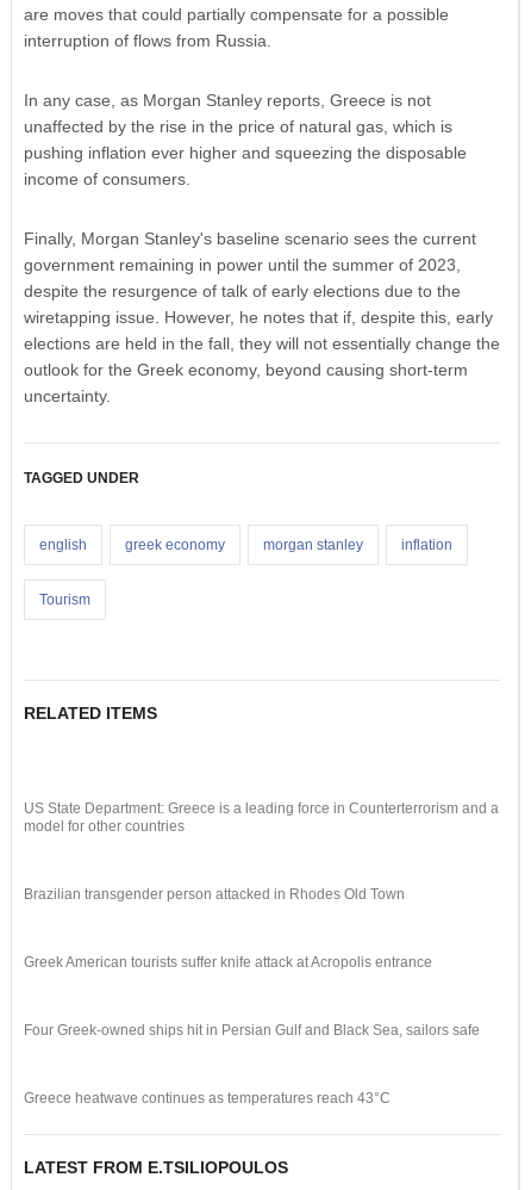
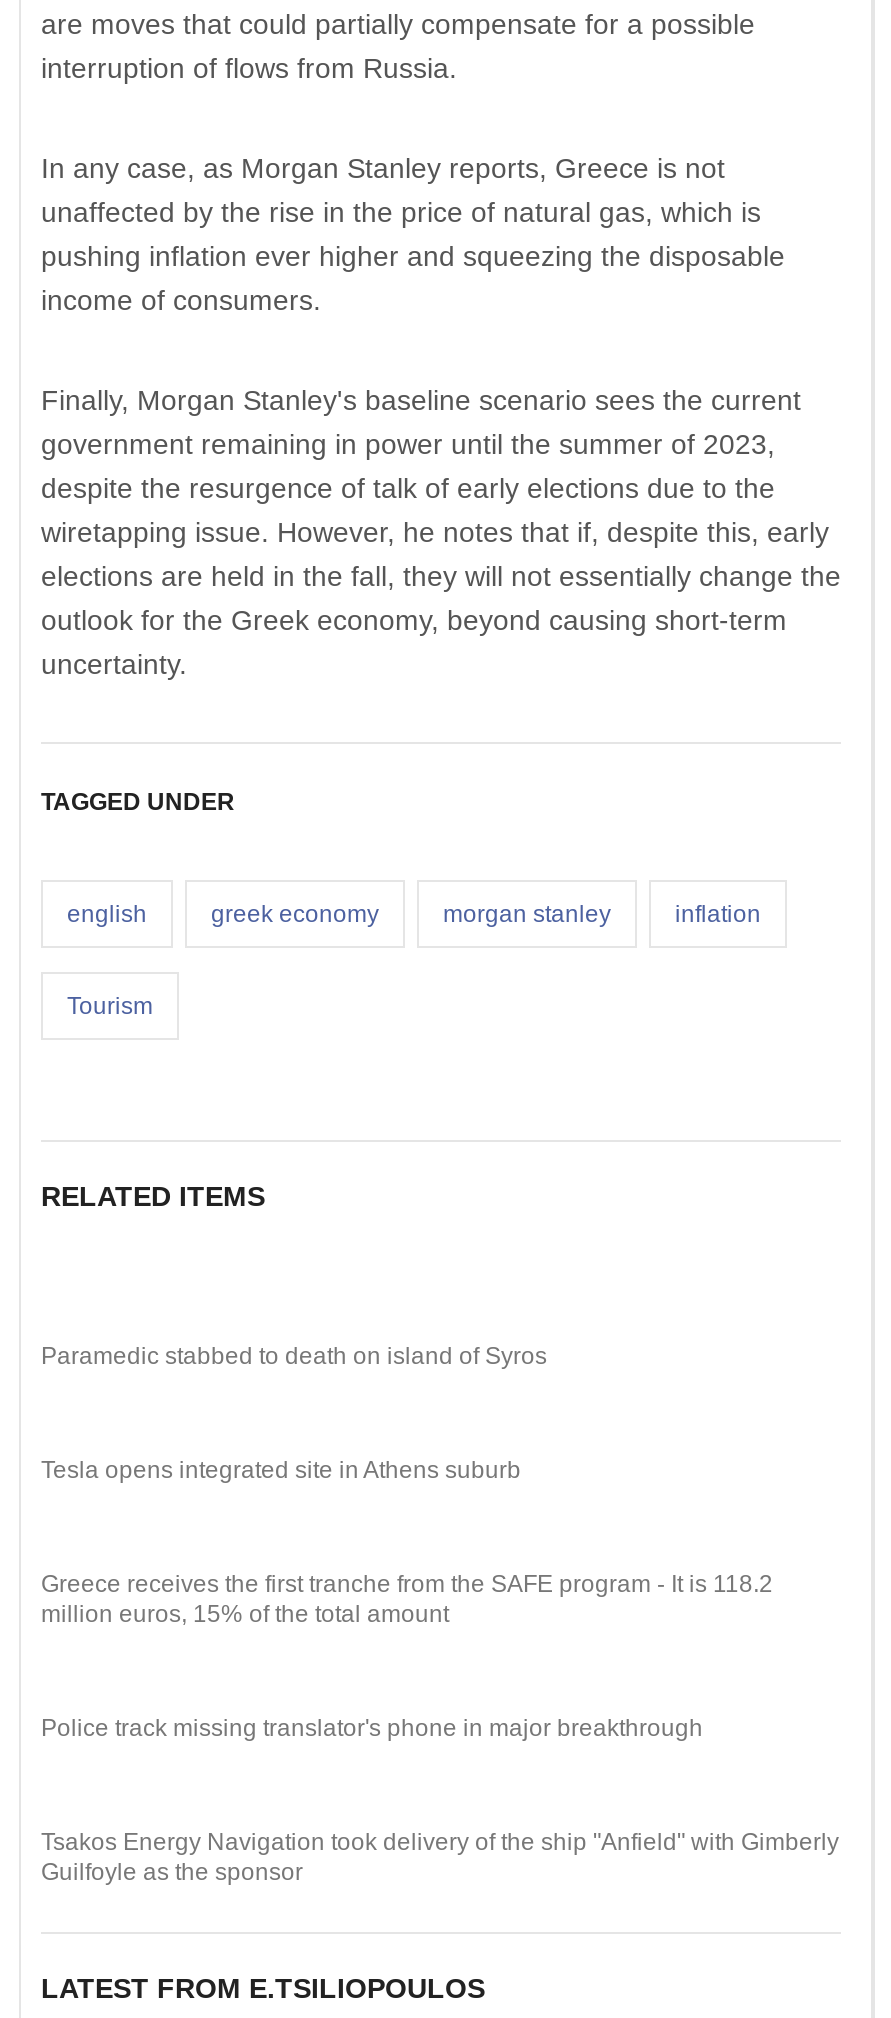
[24,800,499,835] US State Department: Greece is a leading force in Counterterrorism and a | model for other countries -> [41,1342,547,1370] Paramedic stabbed to death on island of Syros
[24,886,405,903] Brazilian transgender person attacked in Rhodes Old Town -> [41,1456,521,1484] Tesla opens integrated site in Athens suburb
[24,954,432,971] Greek American tourists suffer knife attack at Acropolis entrance -> [41,1570,773,1628] Greece receives the first tranche from the SAFE program - It is 118.2 | million euros, 15% of the total amount
[24,1022,480,1039] Four Greek-owned ships hit in Persian Gulf and Black Sea, sailors safe -> [41,1714,703,1742] Police track missing translator's phone in major breakthrough
[24,1090,391,1107] Greece heatwave continues as temperatures reach 43°C -> [41,1828,839,1886] Tsakos Energy Navigation took delivery of the ship "Anfield" with Gimberly | Guilfoyle as the sponsor

